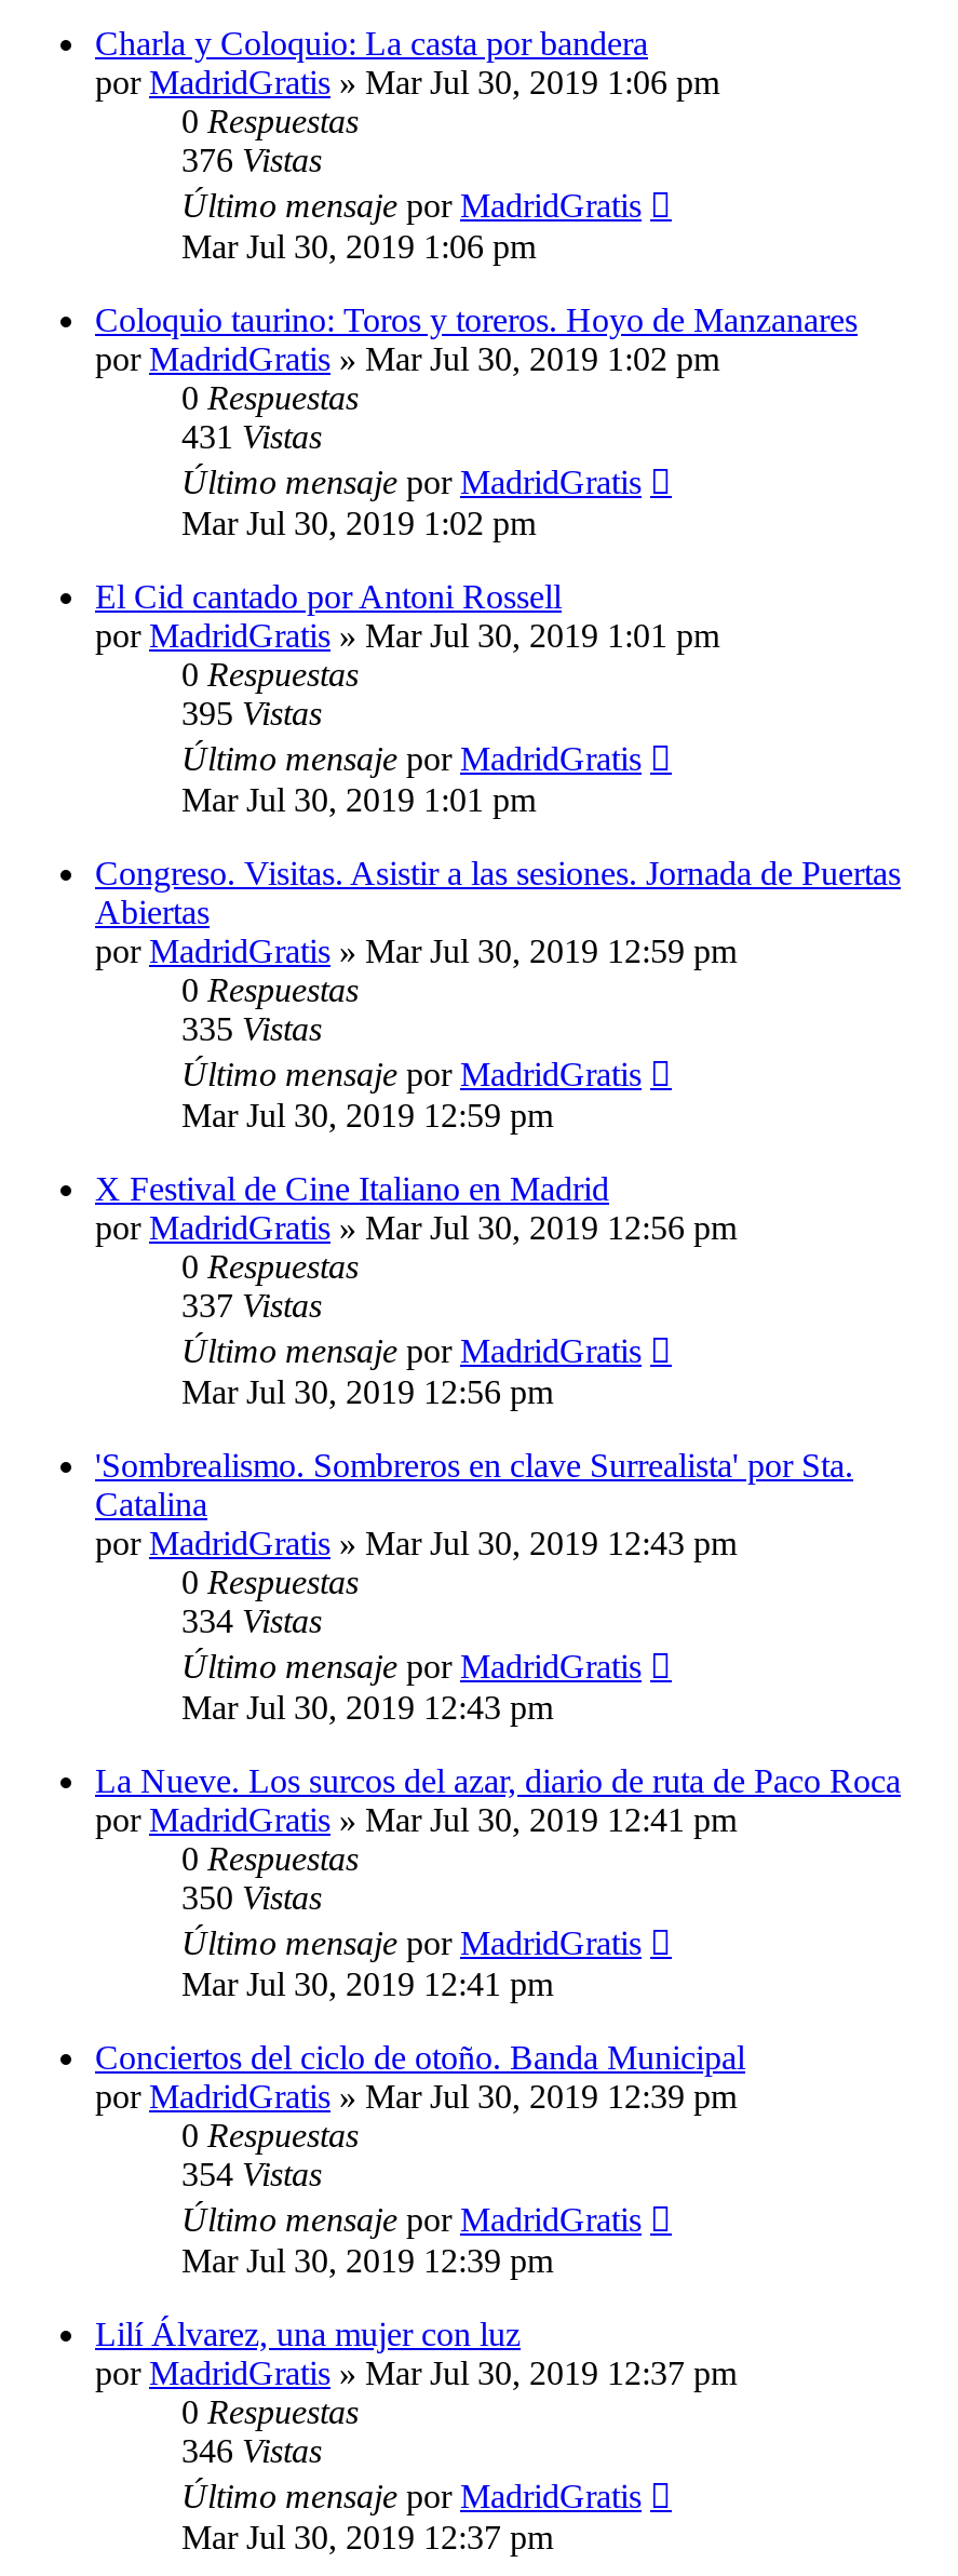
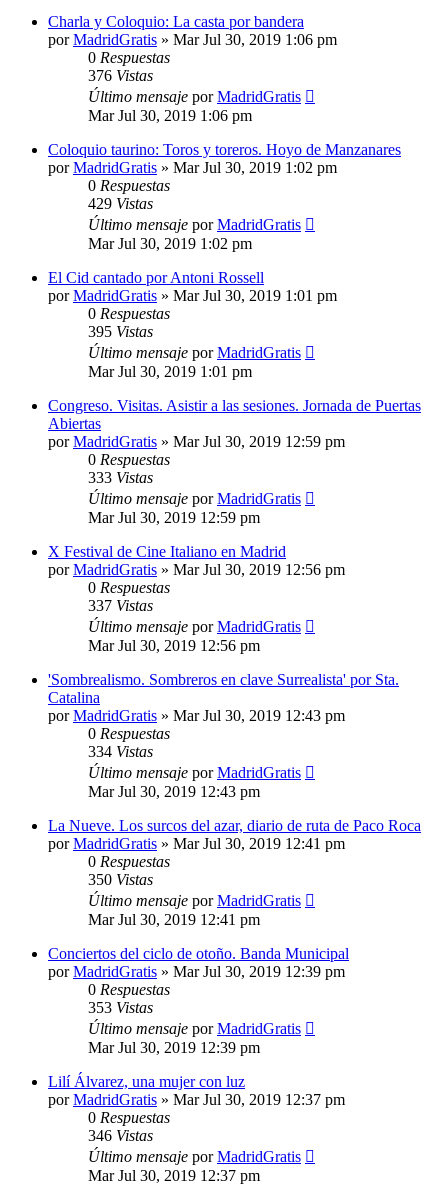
[181,418,322,455] 431 Vistas -> [88,195,153,212] 429 Vistas
[181,1010,322,1047] 335 Vistas -> [88,469,153,486] 333 Vistas
[181,2155,322,2192] 354 Vistas -> [88,999,153,1016] 353 Vistas

